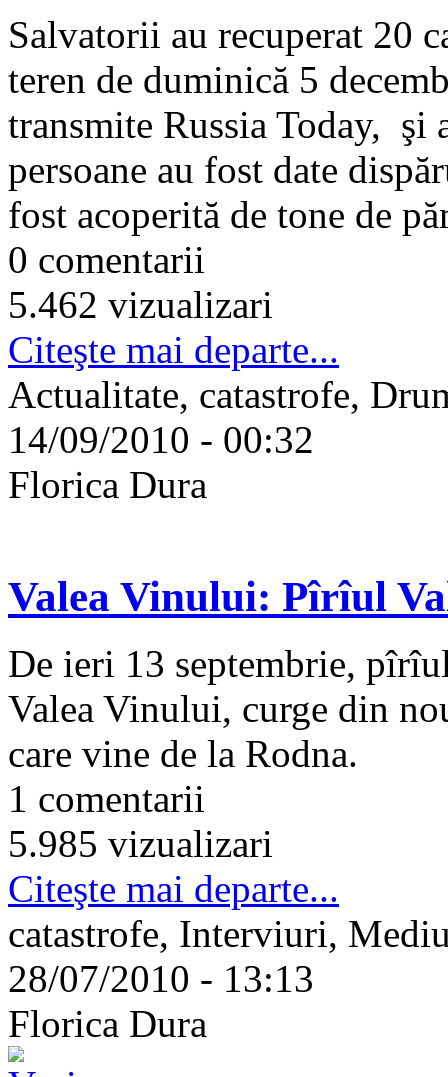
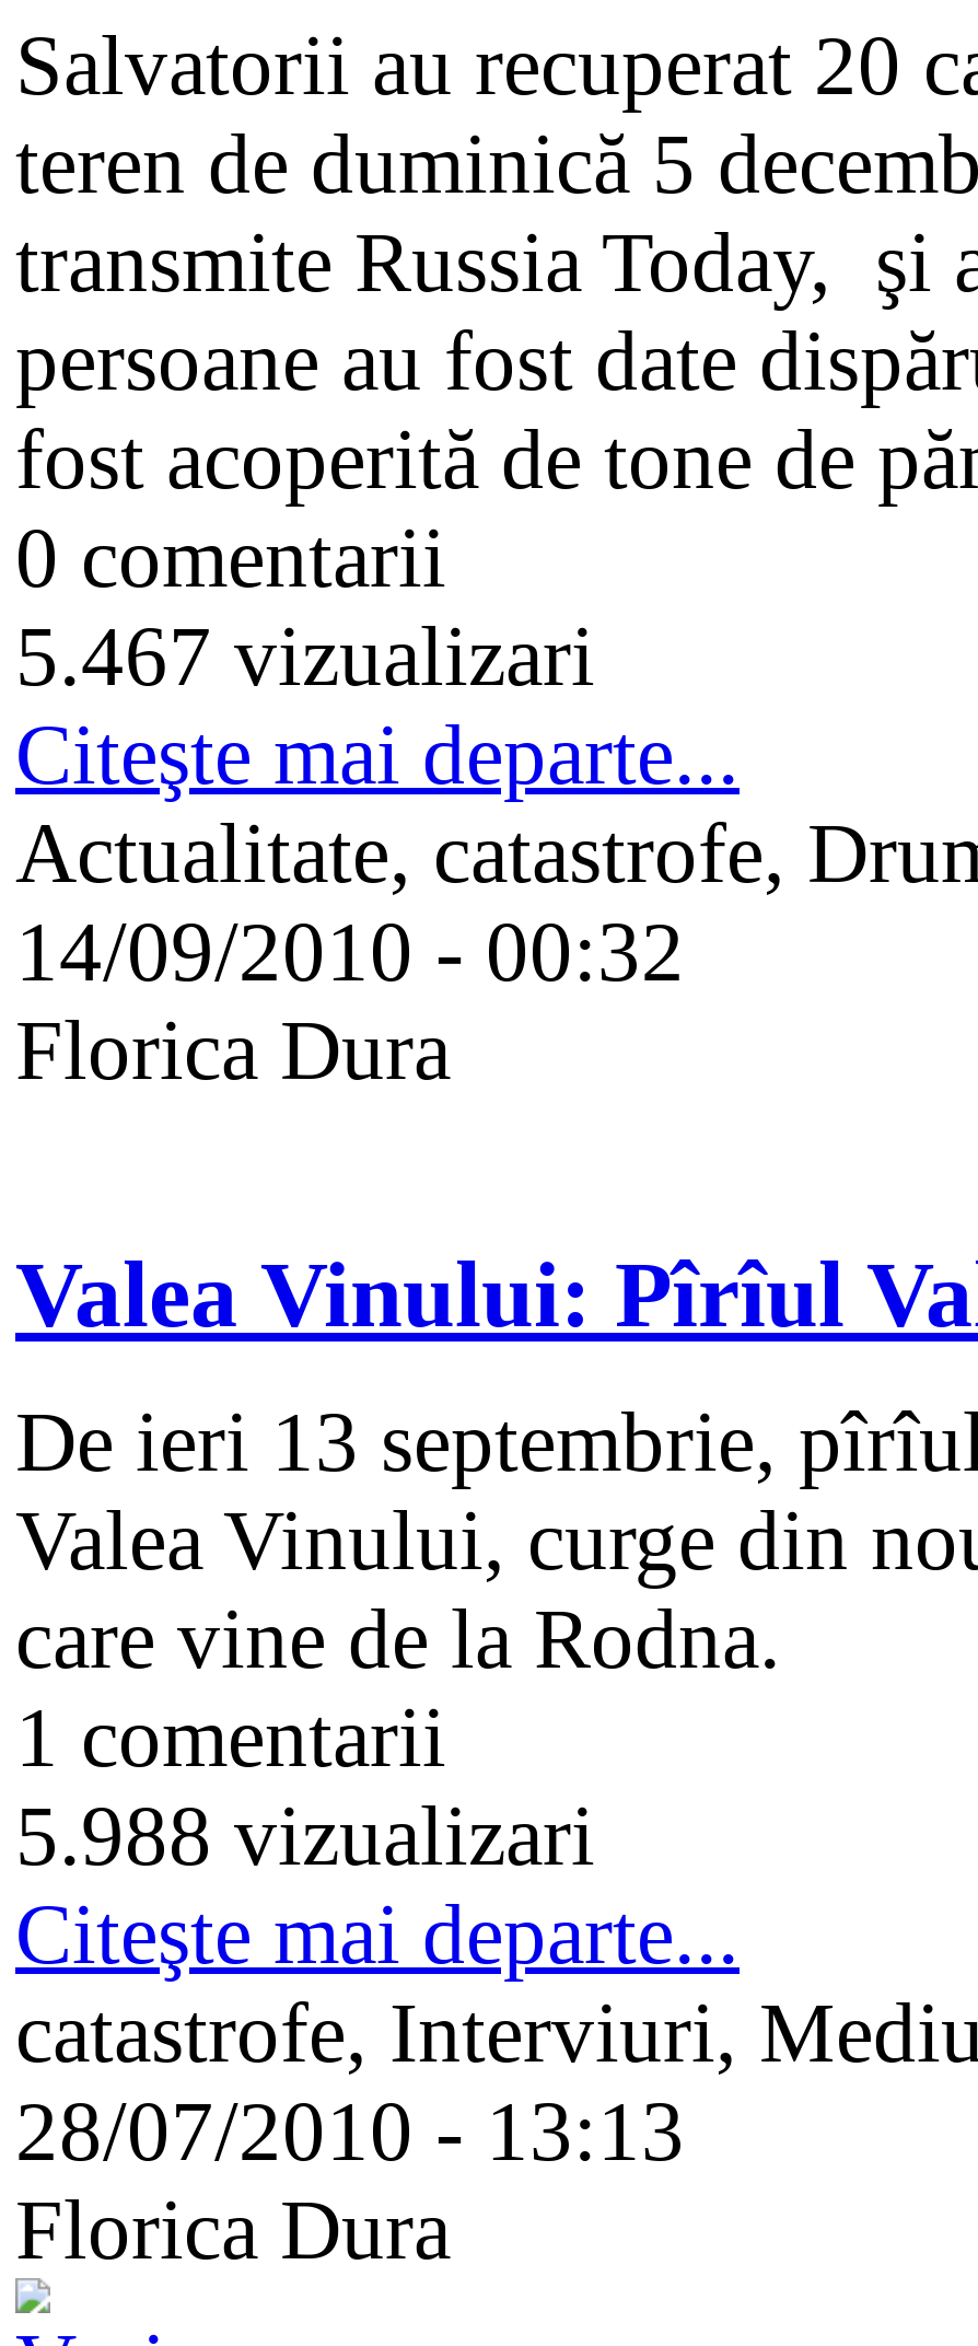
[8,283,273,326] 5.462 vizualizari -> [15,609,595,703] 5.467 vizualizari
[8,822,273,865] 5.985 vizualizari -> [15,1788,595,1882] 5.988 vizualizari

